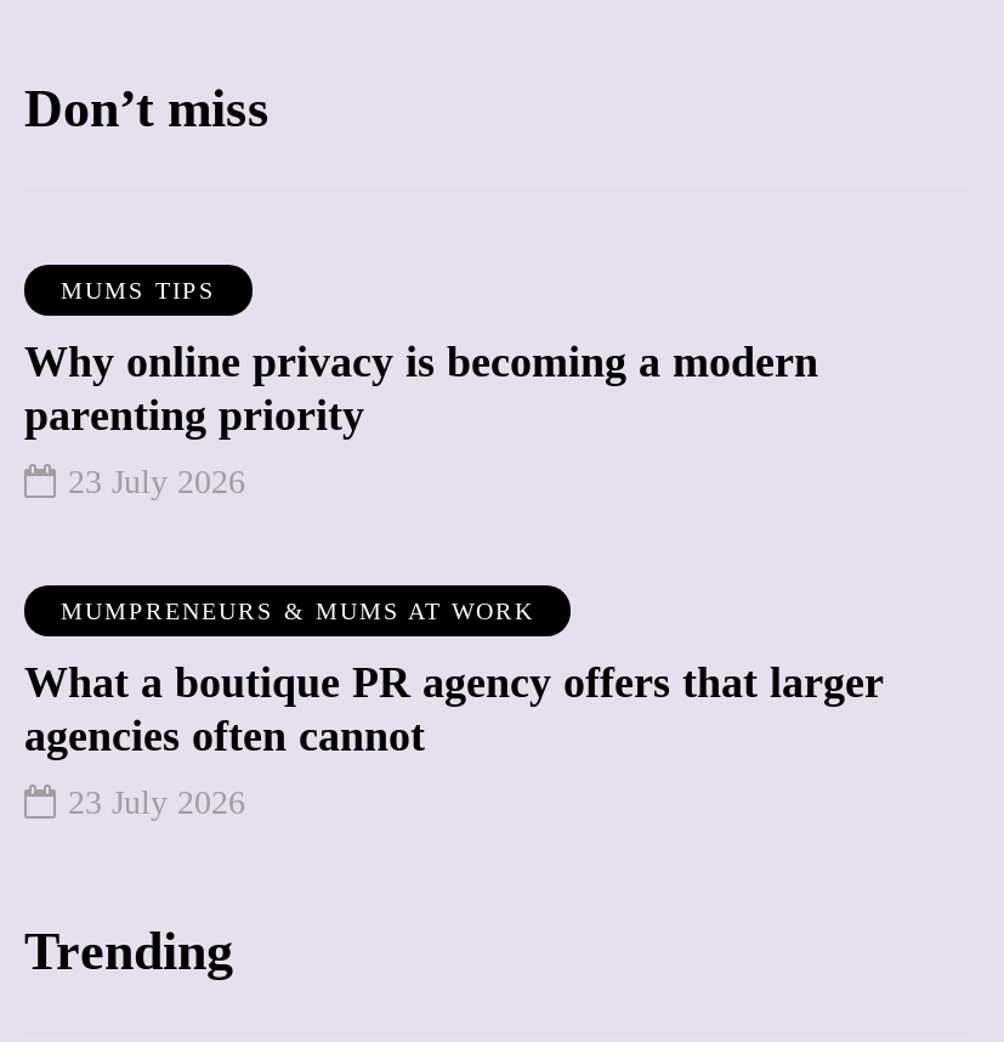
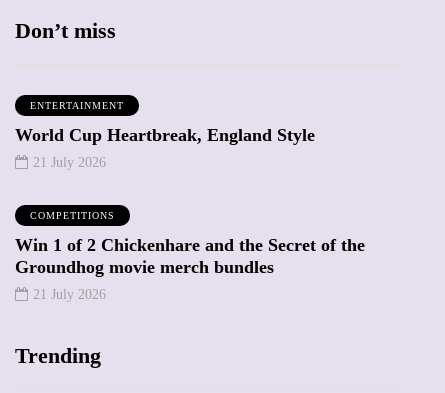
[61,278,216,305] MUMS TIPS -> [30,100,124,111] ENTERTAINMENT
[24,339,818,441] Why online privacy is becoming a modern | parenting priority -> [15,125,315,145] World Cup Heartbreak, England Style
[68,465,245,502] 23 July 2026 -> [33,155,106,170] 21 July 2026
[61,599,534,625] MUMPRENEURS & MUMS AT WORK -> [30,210,115,221] COMPETITIONS
[24,659,884,761] What a boutique PR agency offers that larger | agencies often cannot -> [15,235,365,277] Win 1 of 2 Chickenhare and the Secret of the | Groundhog movie merch bundles
[68,786,245,822] 23 July 2026 -> [33,287,106,302] 21 July 2026

